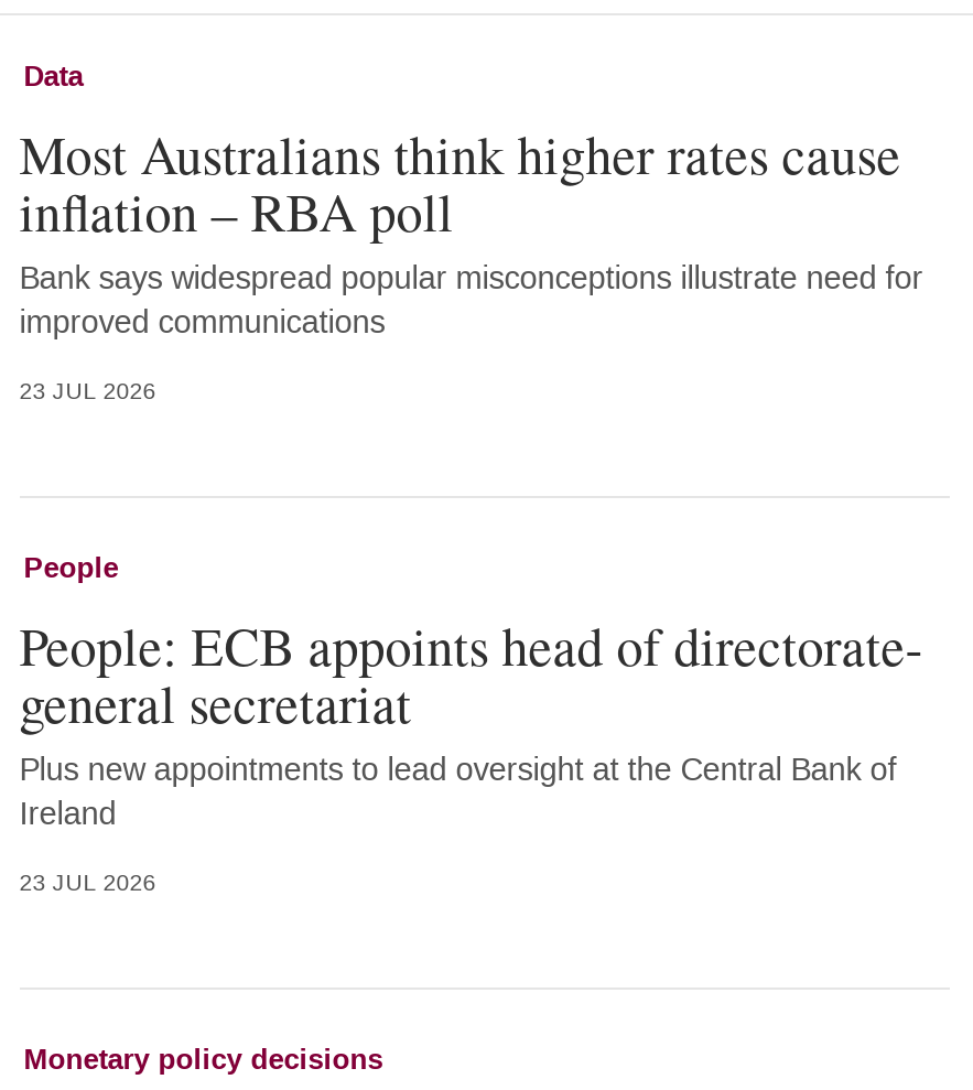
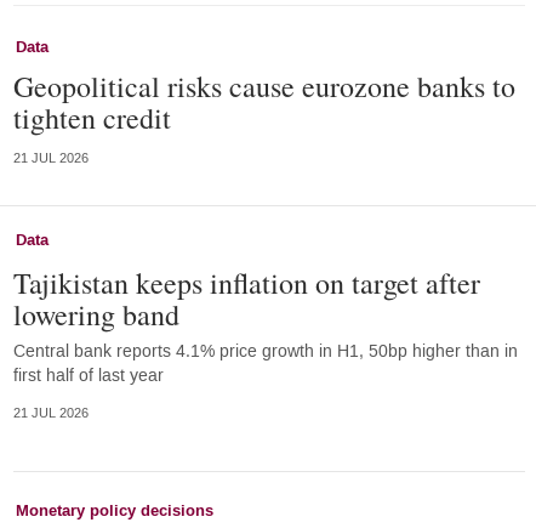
[19,120,923,405] Most Australians think higher rates cause | inflation – RBA poll | Bank says widespread popular misconceptions illustrate need for | improved communications | 23 JUL 2026 -> [13,67,515,166] Geopolitical risks cause eurozone banks to | tighten credit | 21 JUL 2026
[19,549,923,896] People | People: ECB appoints head of directorate- | general secretariat | Plus new appointments to lead oversight at the Central Bank of | Ireland | 23 JUL 2026 -> [13,230,518,421] Data | Tajikistan keeps inflation on target after | lowering band | Central bank reports 4.1% price growth in H1, 50bp higher than in | first half of last year | 21 JUL 2026

